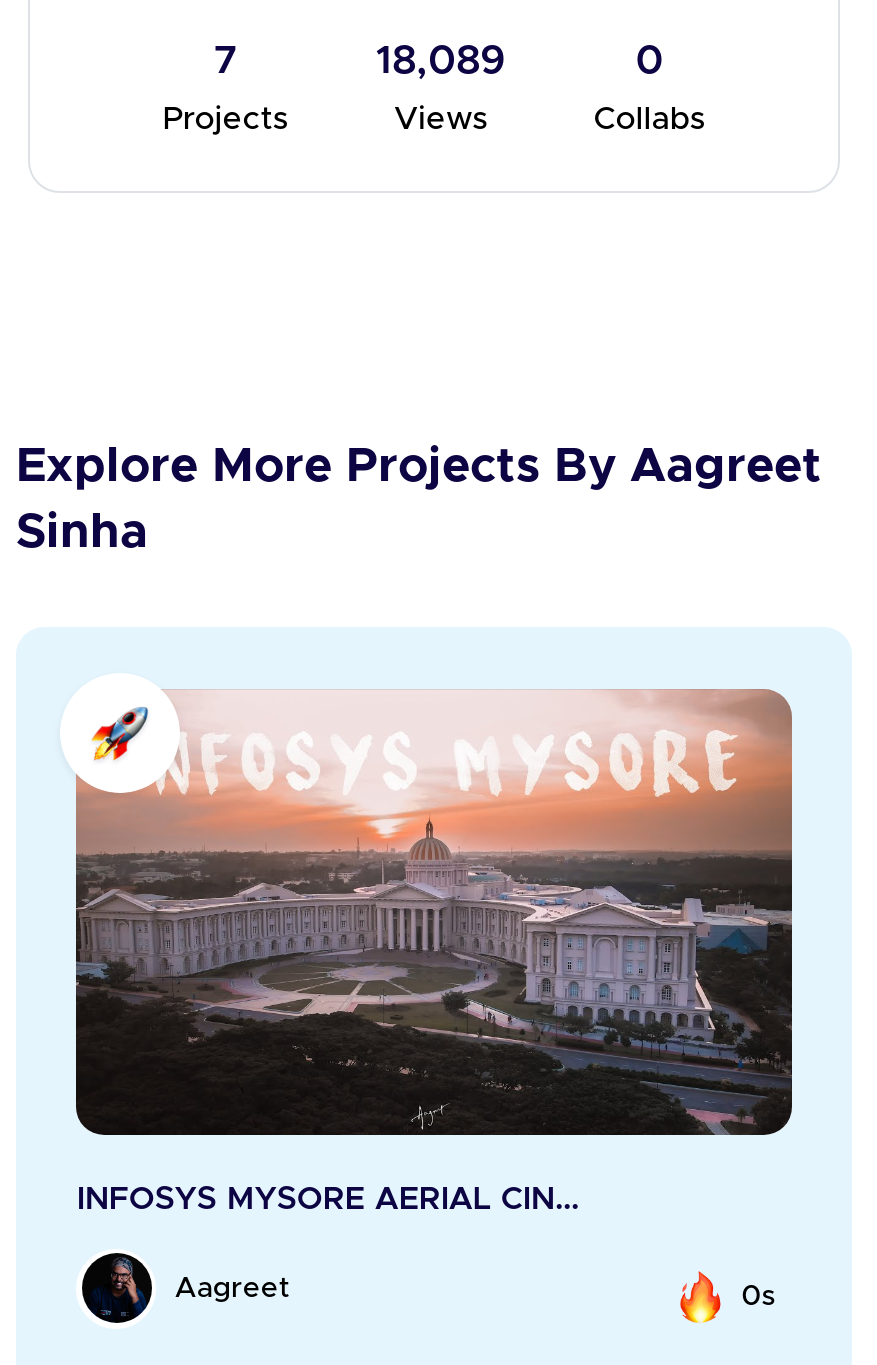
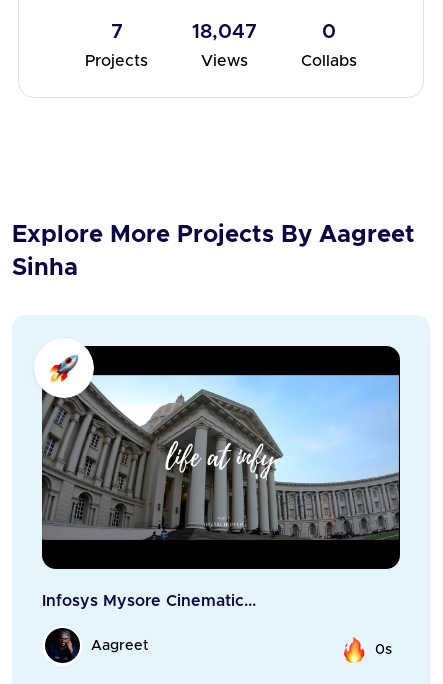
[376,40,506,80] 18,089 -> [192,22,257,42] 18,047
[74,689,794,1215] [image] | INFOSYS MYSORE AERIAL CIN... -> [41,345,401,609] [image] | Infosys Mysore Cinematic...

